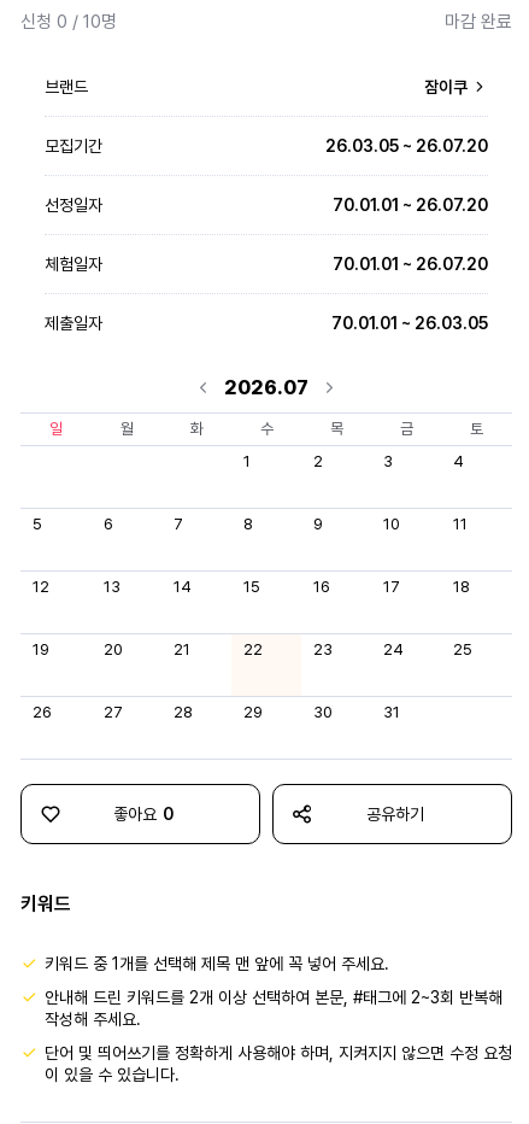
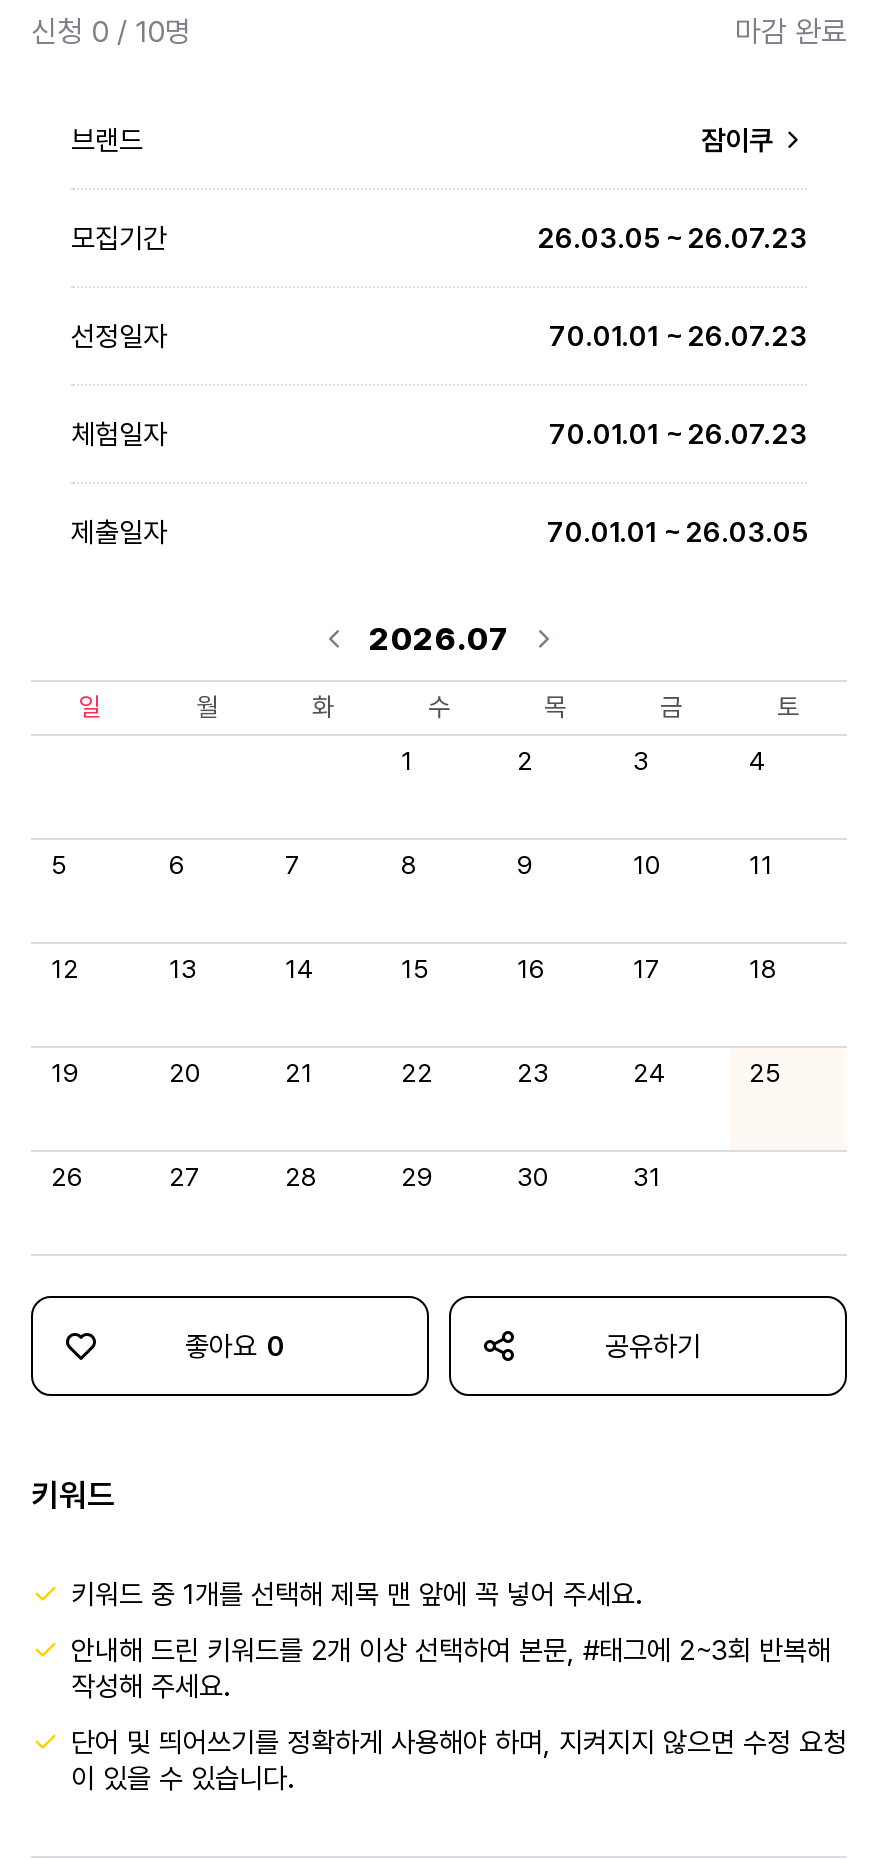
[325,136,488,155] 26.03.05 ~ 26.07.20 -> [537,222,807,254] 26.03.05 ~ 26.07.23
[333,195,488,214] 70.01.01 ~ 26.07.20 -> [549,320,807,352] 70.01.01 ~ 26.07.23
[333,254,488,274] 70.01.01 ~ 26.07.20 -> [549,418,807,450] 70.01.01 ~ 26.07.23

